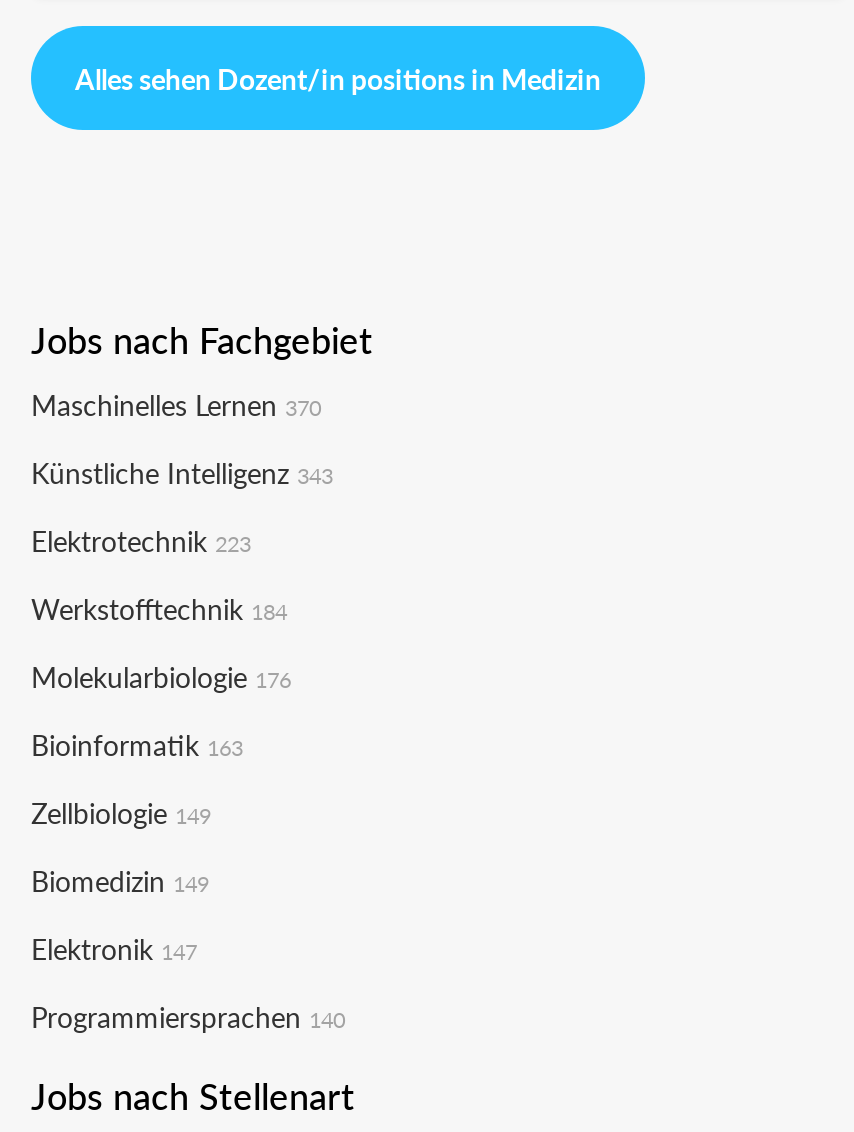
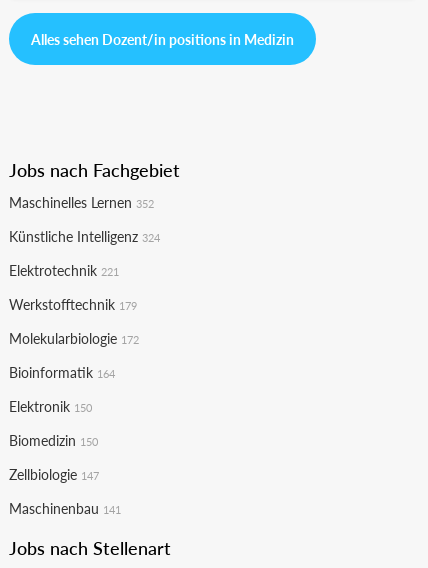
[31,384,321,424] Maschinelles Lernen 370 -> [9,192,154,212] Maschinelles Lernen 352
[31,452,333,492] Künstliche Intelligenz 343 -> [9,226,160,246] Künstliche Intelligenz 324
[31,520,251,560] Elektrotechnik 223 -> [9,260,119,280] Elektrotechnik 221
[31,588,287,628] Werkstofftechnik 184 -> [9,294,137,314] Werkstofftechnik 179
[31,656,291,696] Molekularbiologie 176 -> [9,328,139,348] Molekularbiologie 172
[31,724,243,764] Bioinformatik 163 -> [9,362,115,382] Bioinformatik 164
[31,792,211,832] Zellbiologie 149 -> [9,396,92,416] Elektronik 150
[31,860,209,900] Biomedizin 149 -> [9,430,98,450] Biomedizin 150
[31,928,197,968] Elektronik 147 -> [9,464,99,484] Zellbiologie 147
[31,996,345,1036] Programmiersprachen 140 -> [9,498,121,518] Maschinenbau 141

